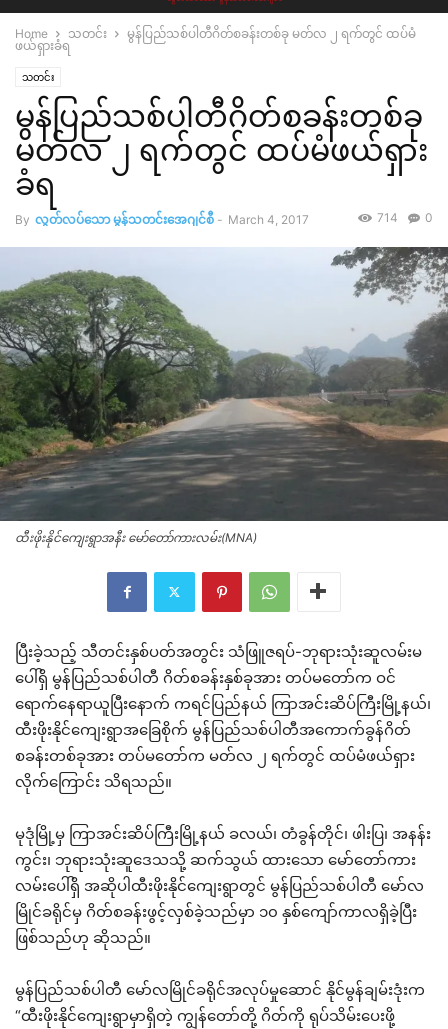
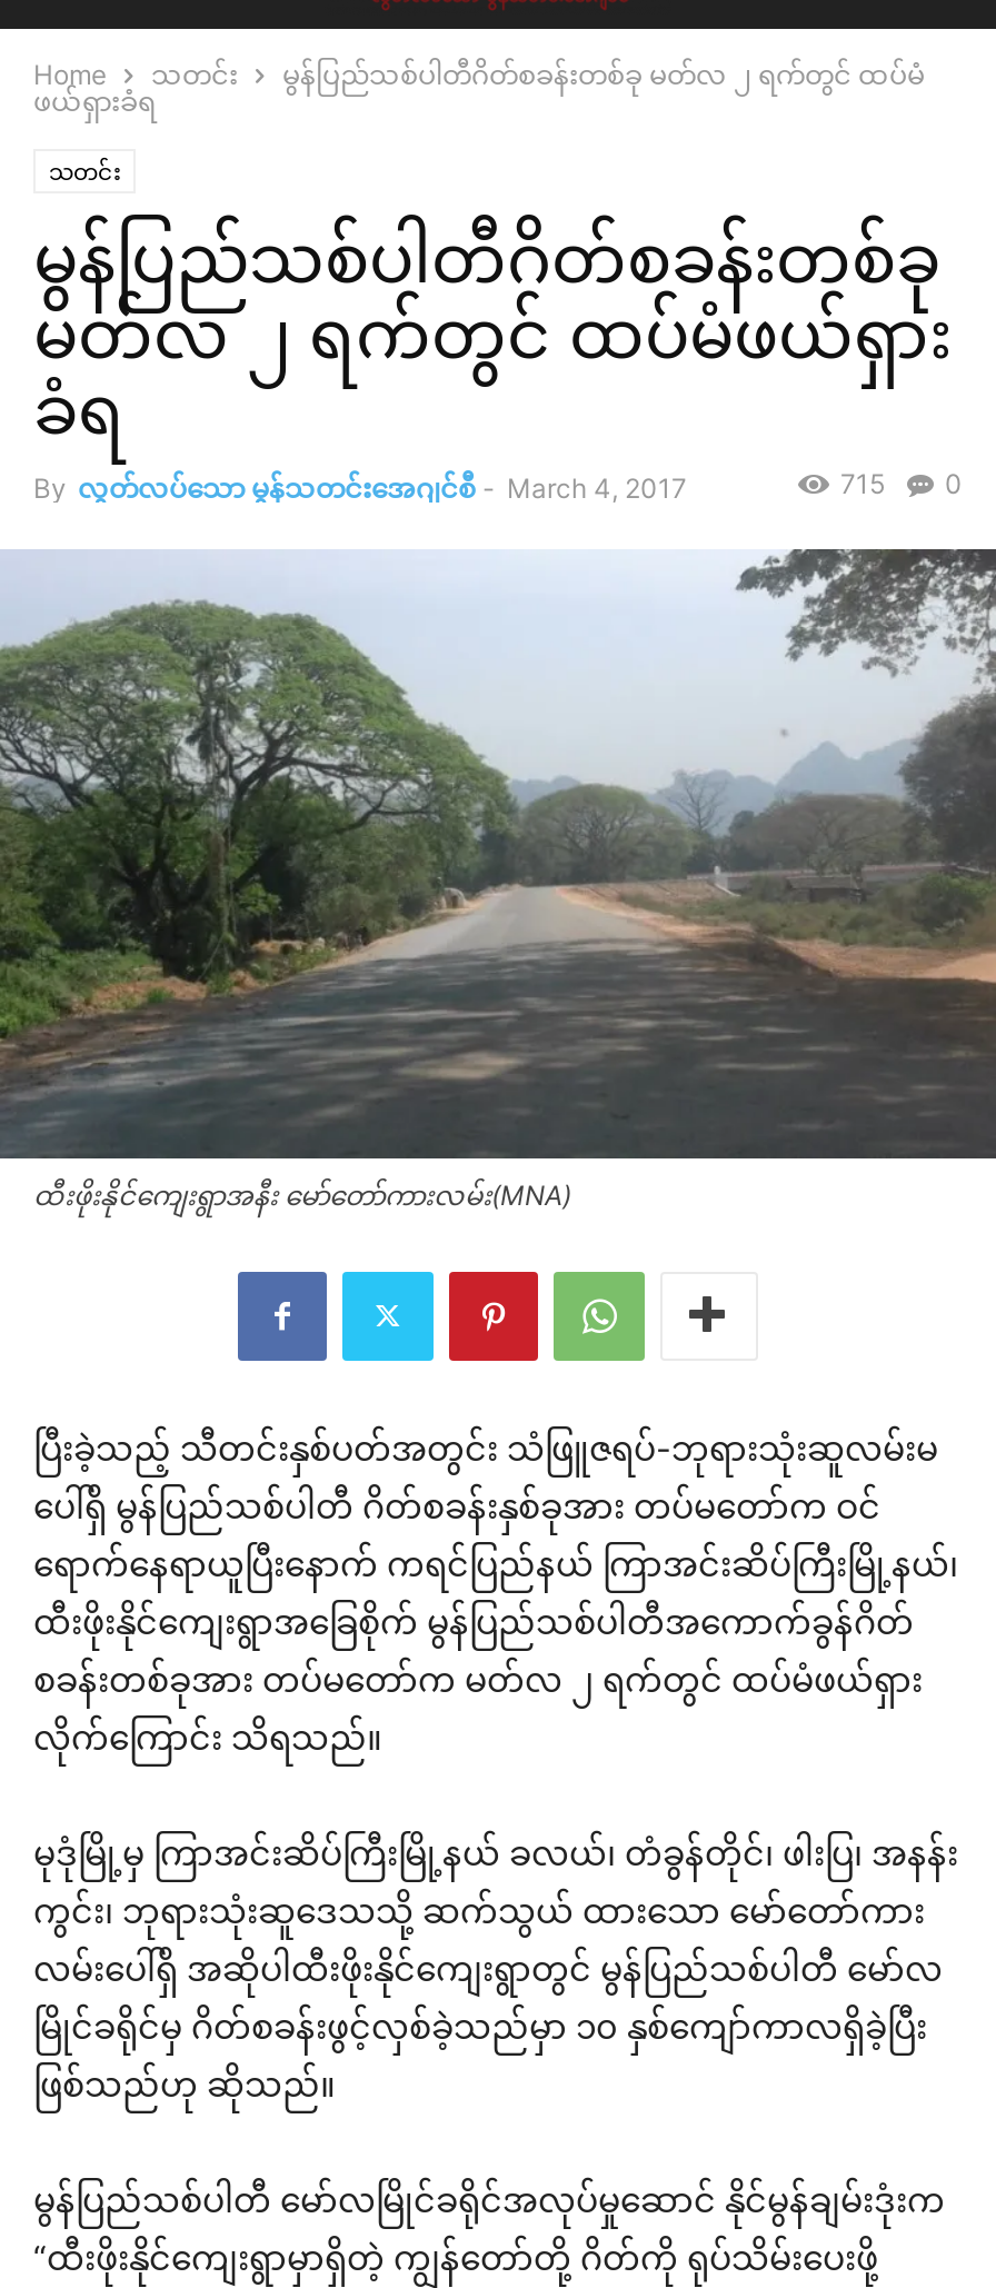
[377,210,433,225] 714 0 -> [840,467,963,500] 715 0

